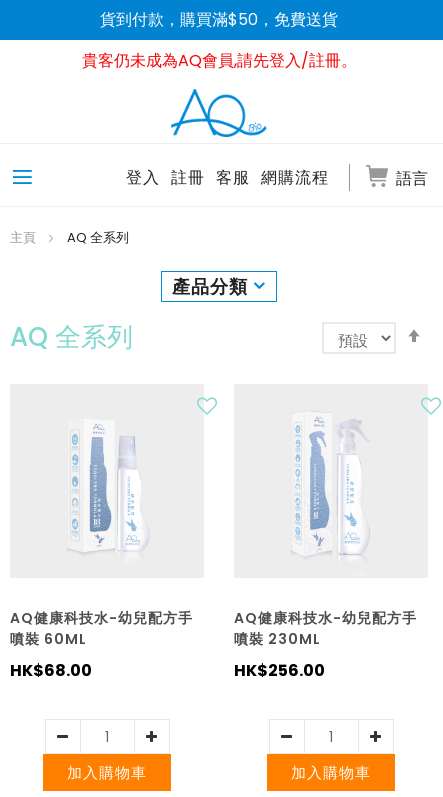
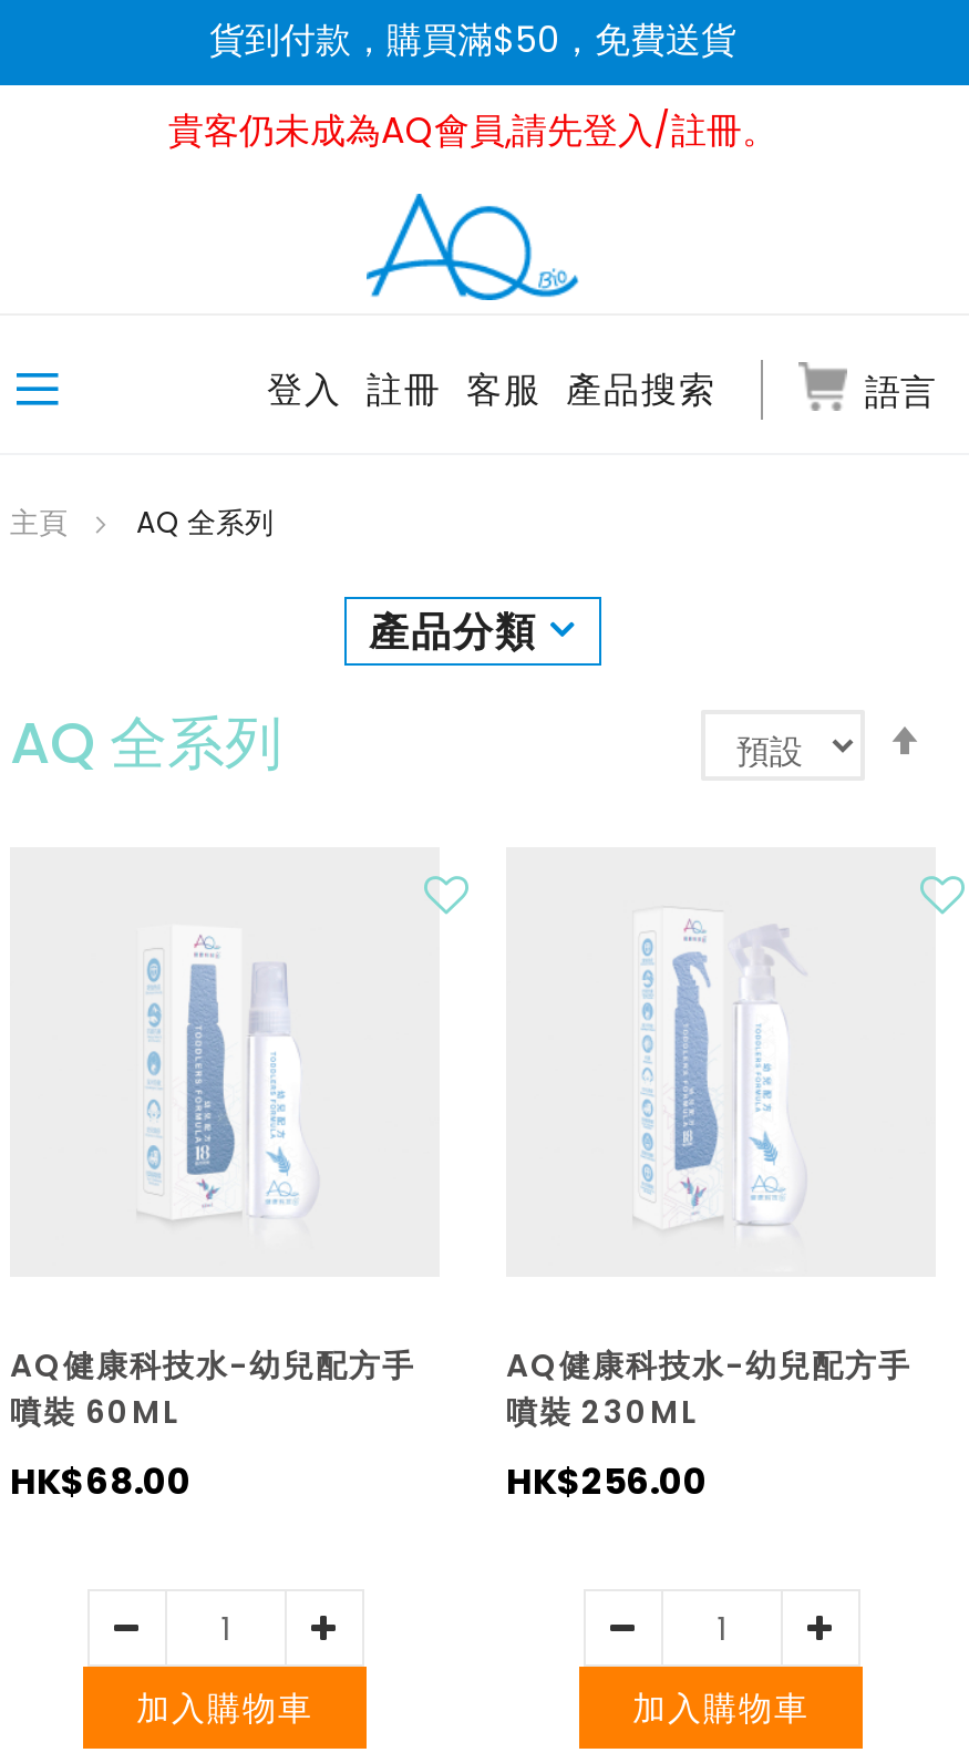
[261,166,329,189] 網購流程 -> [566,364,717,415] 產品搜索

